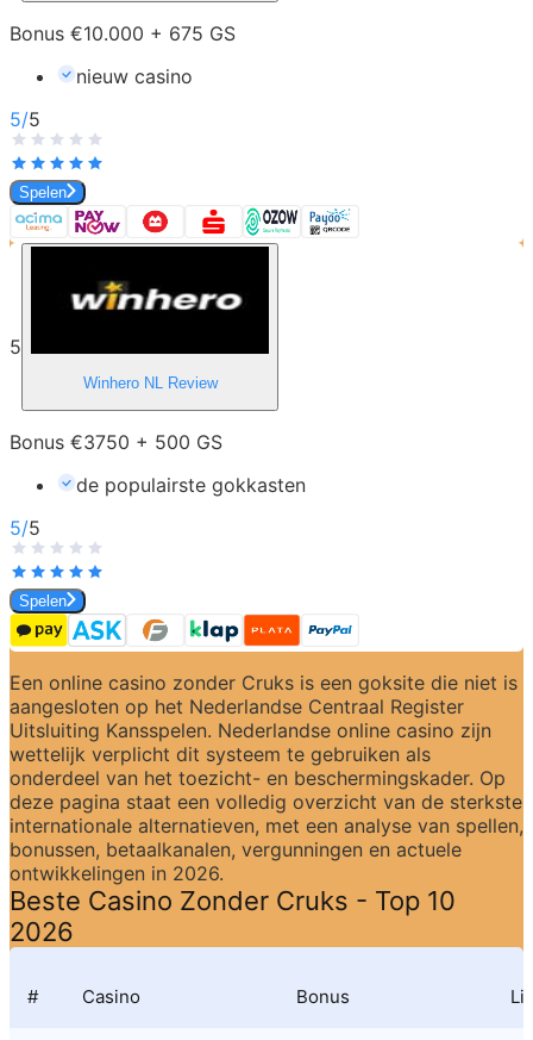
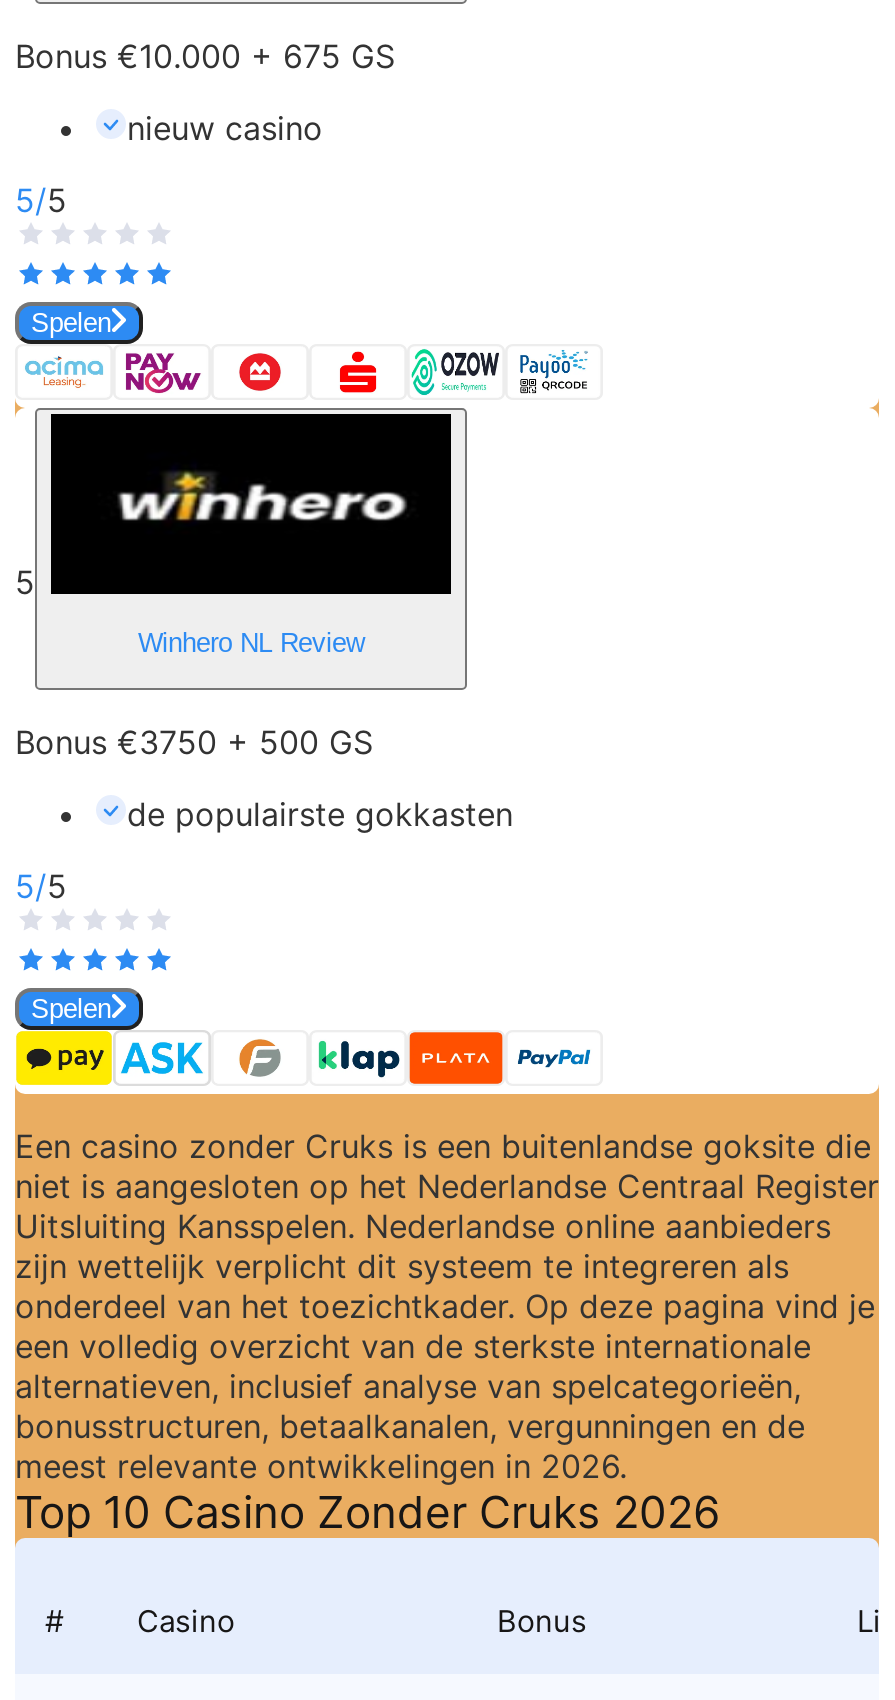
[10,671,523,947] Een online casino zonder Cruks is een goksite die niet is | aangesloten op het Nederlandse Centraal Register | Uitsluiting Kansspelen. Nederlandse online casino zijn | wettelijk verplicht dit systeem te gebruiken als | onderdeel van het toezicht- en beschermingskader. Op | deze pagina staat een volledig overzicht van de sterkste | internationale alternatieven, met een analyse van spellen, | bonussen, betaalkanalen, vergunningen en actuele | ontwikkelingen in 2026. | Beste Casino Zonder Cruks - Top 10 | 2026 -> [15,1126,879,1538] Een casino zonder Cruks is een buitenlandse goksite die | niet is aangesloten op het Nederlandse Centraal Register | Uitsluiting Kansspelen. Nederlandse online aanbieders | zijn wettelijk verplicht dit systeem te integreren als | onderdeel van het toezichtkader. Op deze pagina vind je | een volledig overzicht van de sterkste internationale | alternatieven, inclusief analyse van spelcategorieën, | bonusstructuren, betaalkanalen, vergunningen en de | meest relevante ontwikkelingen in 2026. | Top 10 Casino Zonder Cruks 2026

